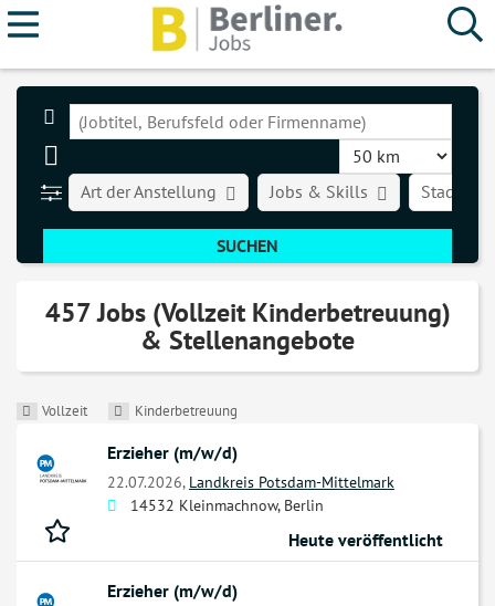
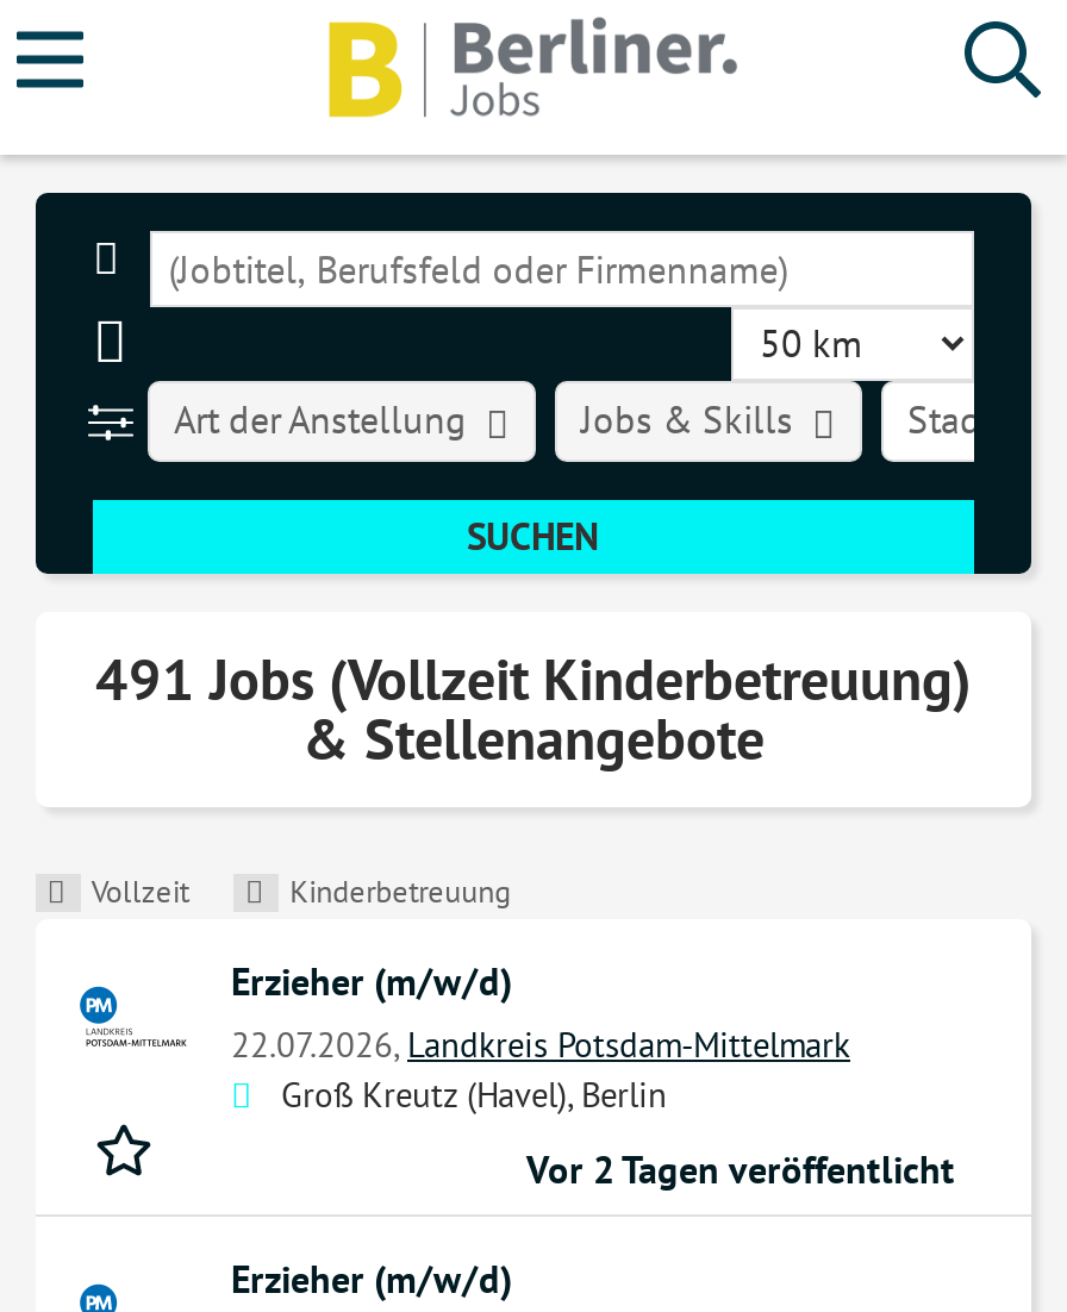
[45,295,450,330] 457 Jobs (Vollzeit Kinderbetreuung) -> [95,643,972,717] 491 Jobs (Vollzeit Kinderbetreuung)
[130,495,324,516] 14532 Kleinmachnow, Berlin -> [281,1072,667,1118] Groß Kreutz (Havel), Berlin
[288,529,443,551] Heute veröffentlicht -> [526,1146,955,1194] Vor 2 Tagen veröffentlicht

